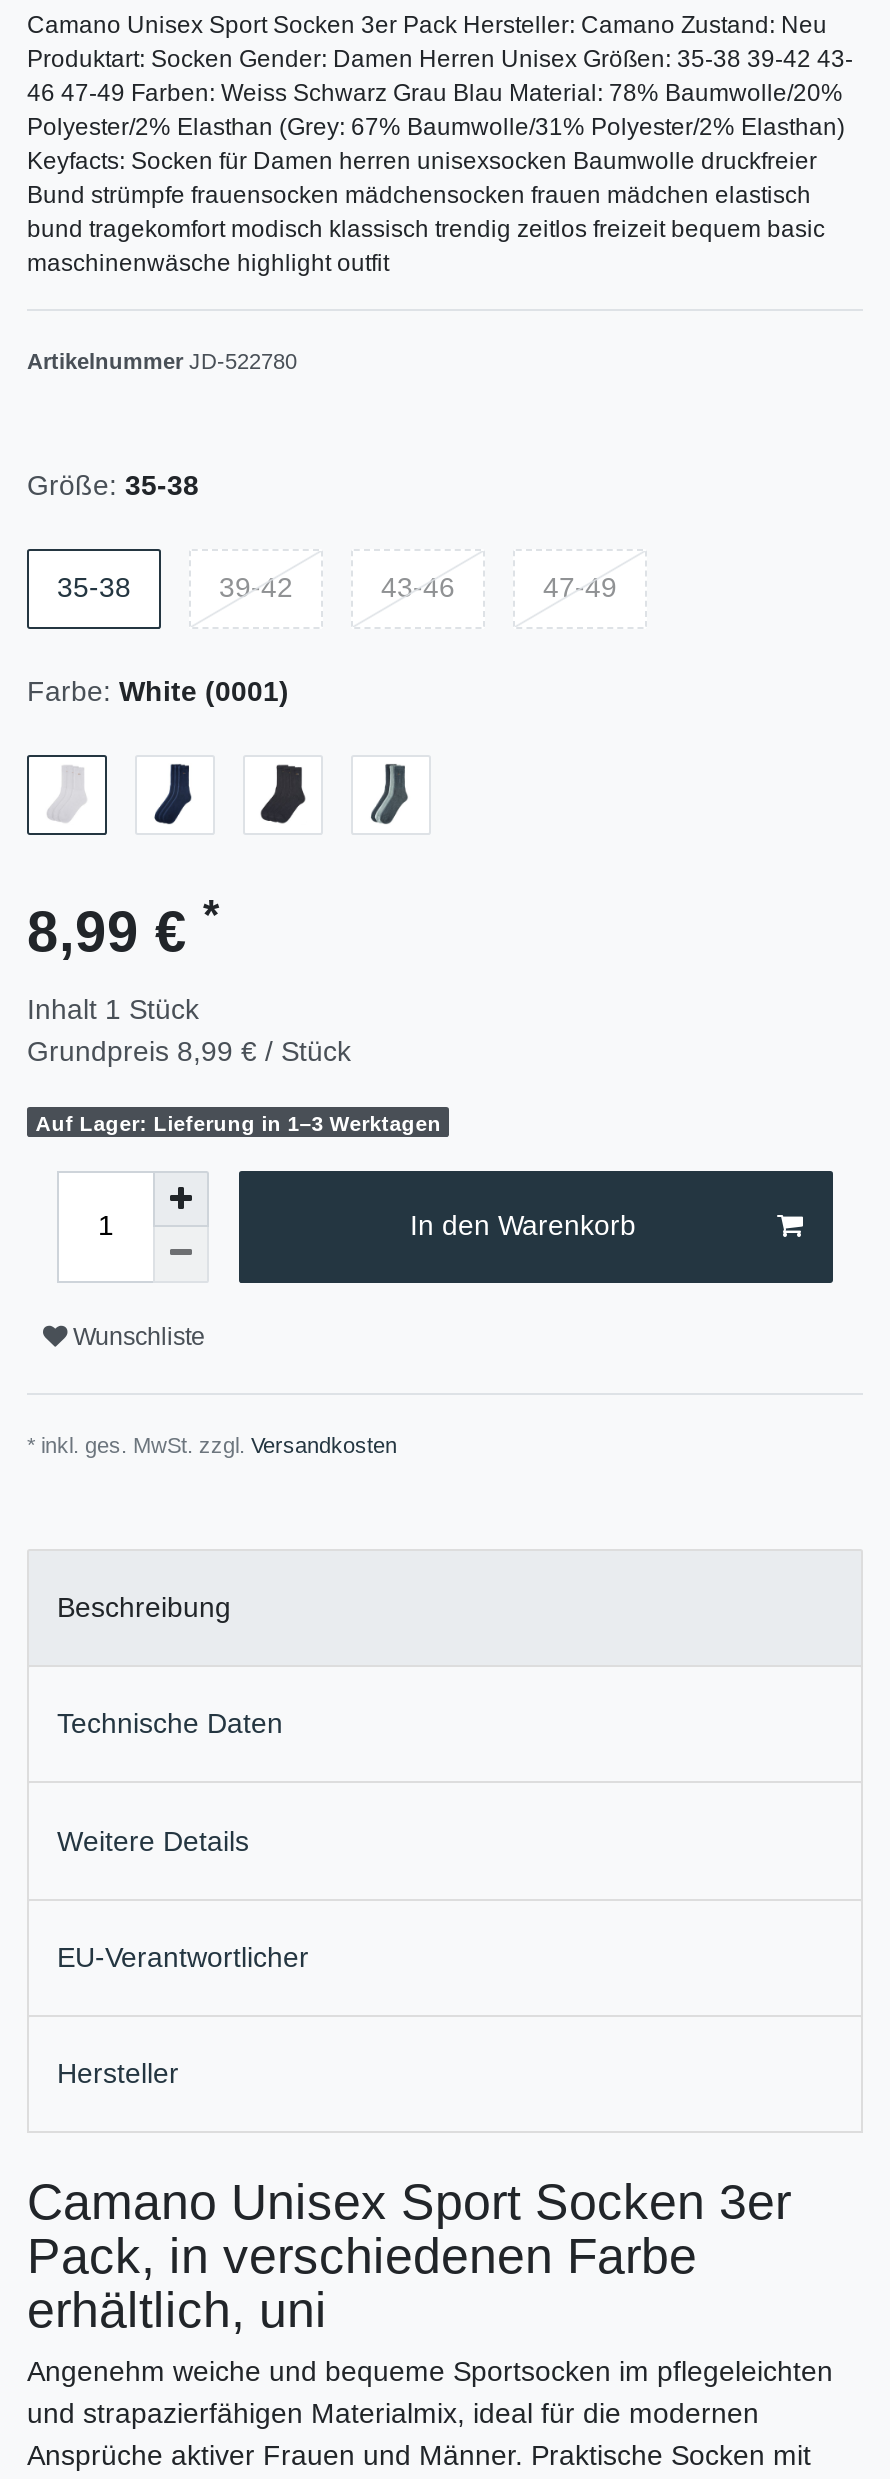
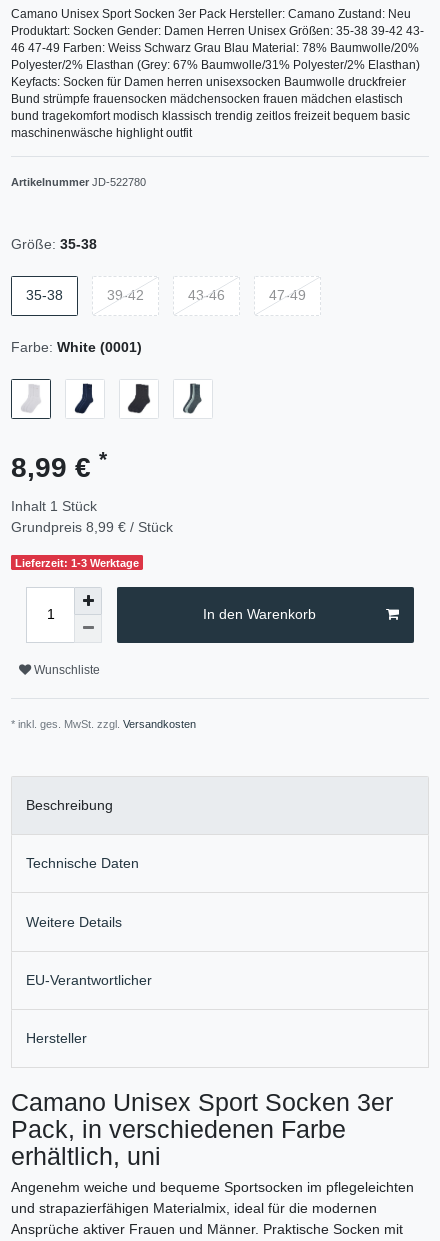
[35,1110,441,1134] Auf Lager: Lieferung in 1–3 Werktagen -> [15,557,139,569] Lieferzeit: 1-3 Werktage

